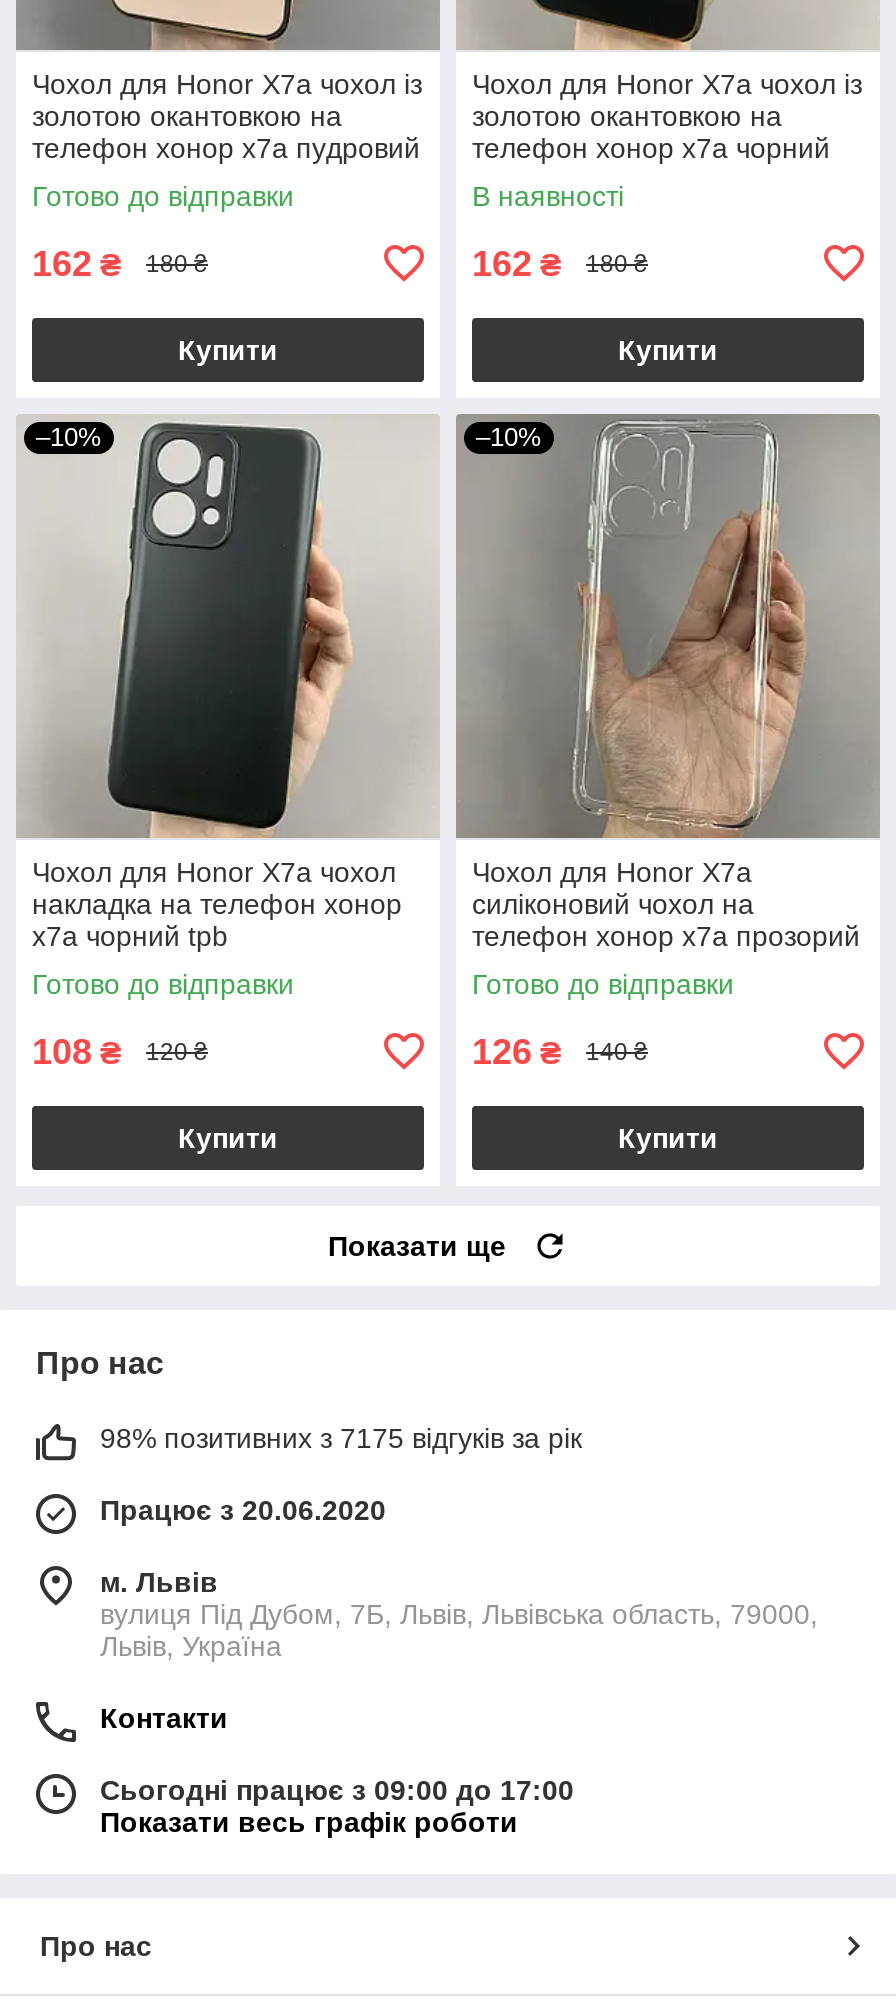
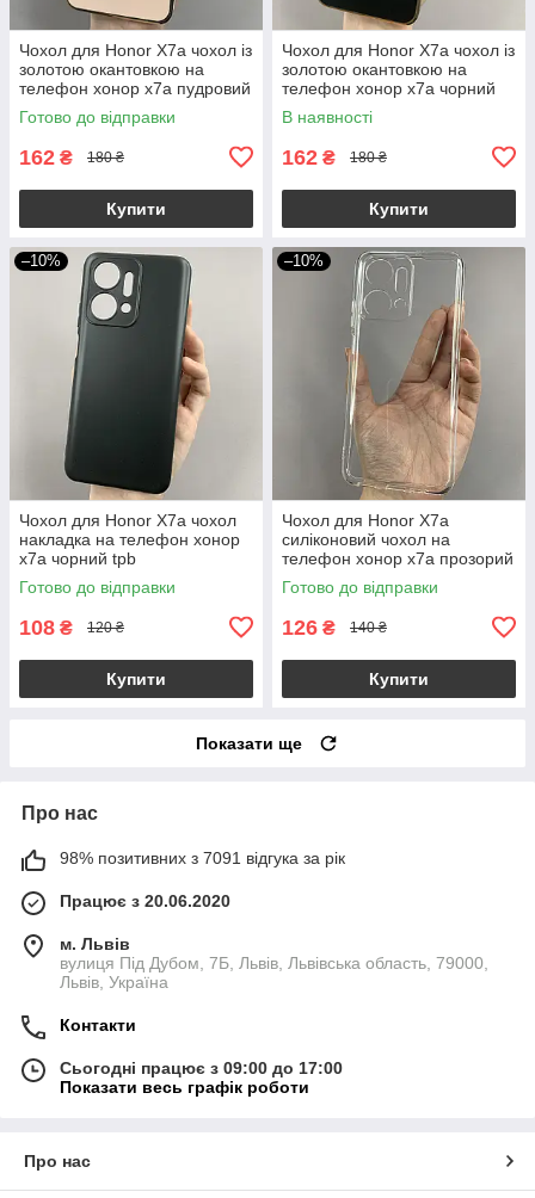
[100,1422,582,1454] 98% позитивних з 7175 відгуків за рік -> [60,848,345,867] 98% позитивних з 7091 відгука за рік

